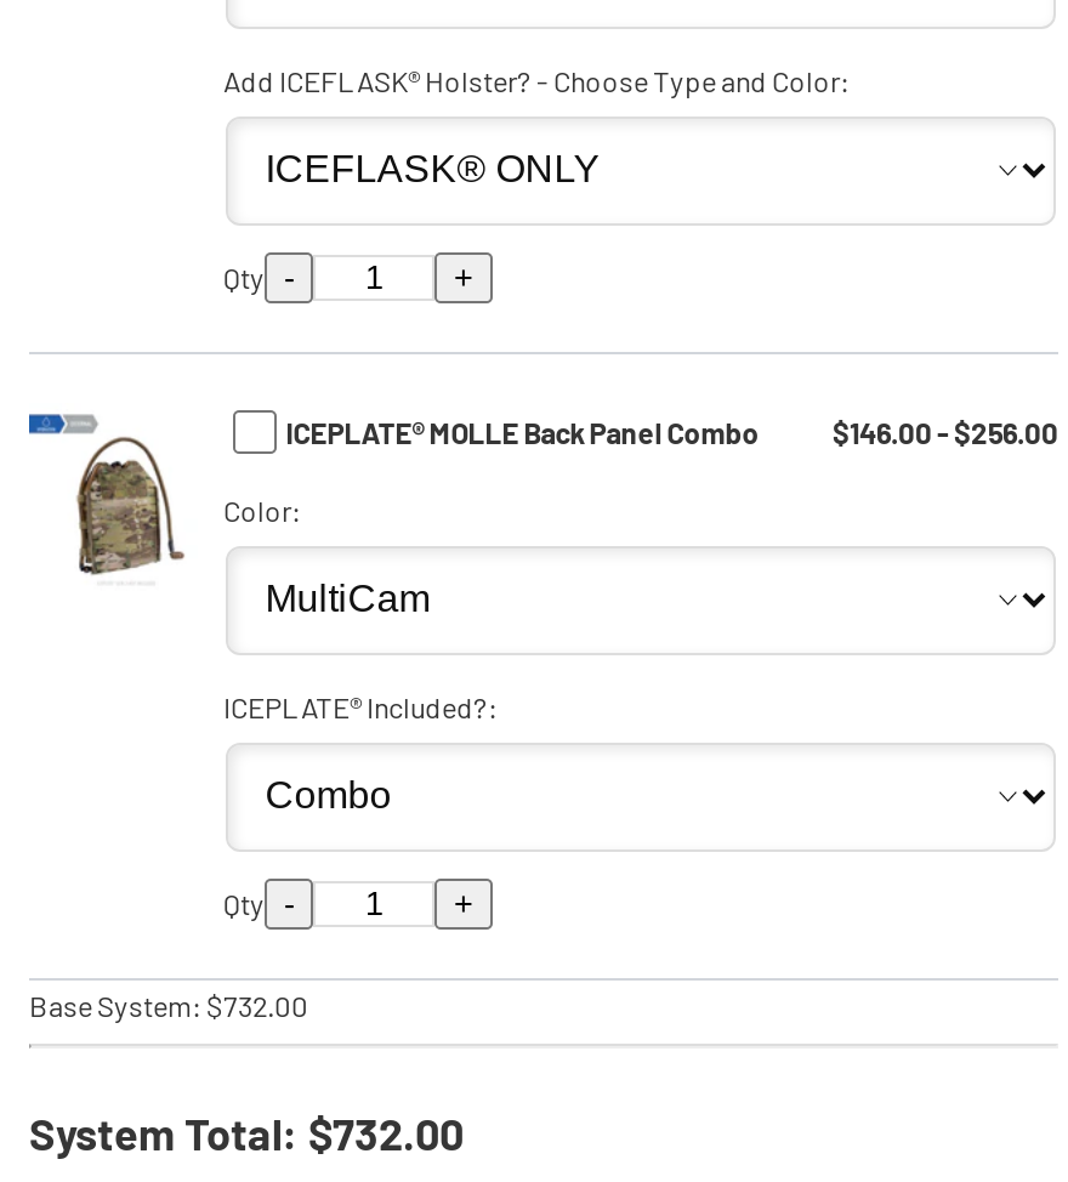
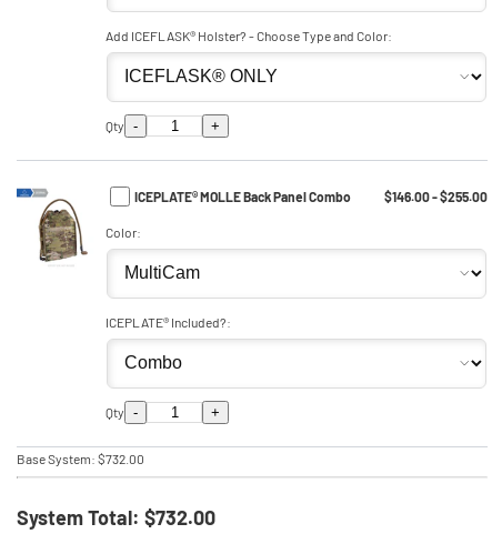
[833,414,1058,448] $146.00 - $256.00 -> [384,188,488,204] $146.00 - $255.00

